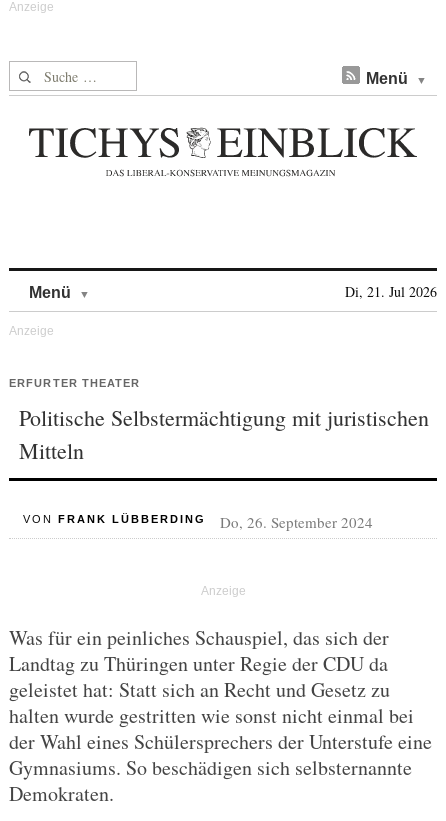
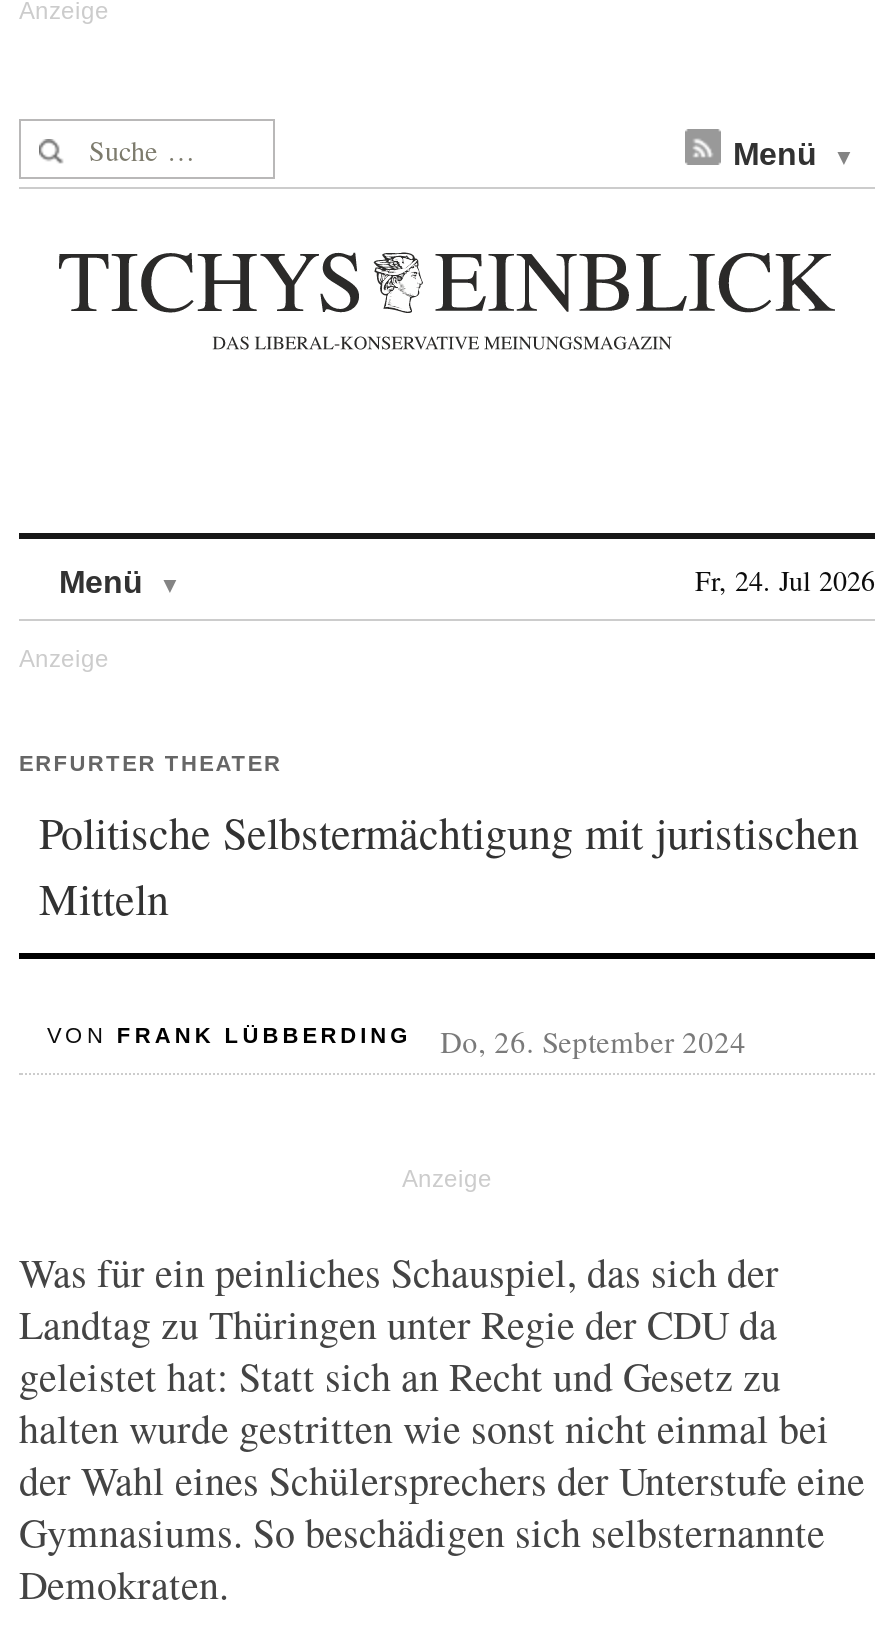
[345,282,437,301] Di, 21. Jul 2026 -> [695,561,875,599] Fr, 24. Jul 2026

